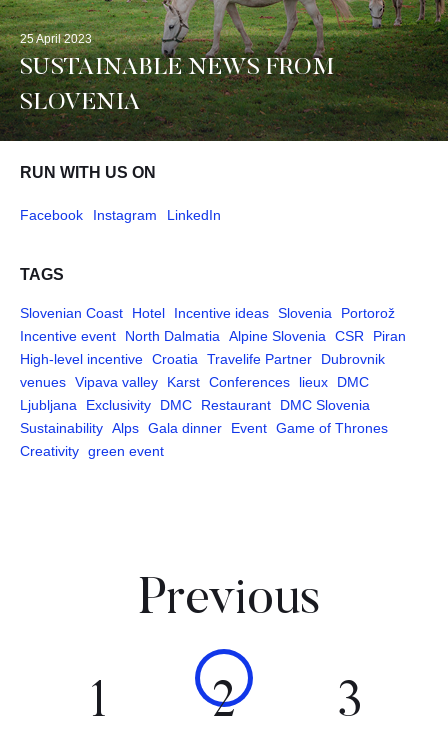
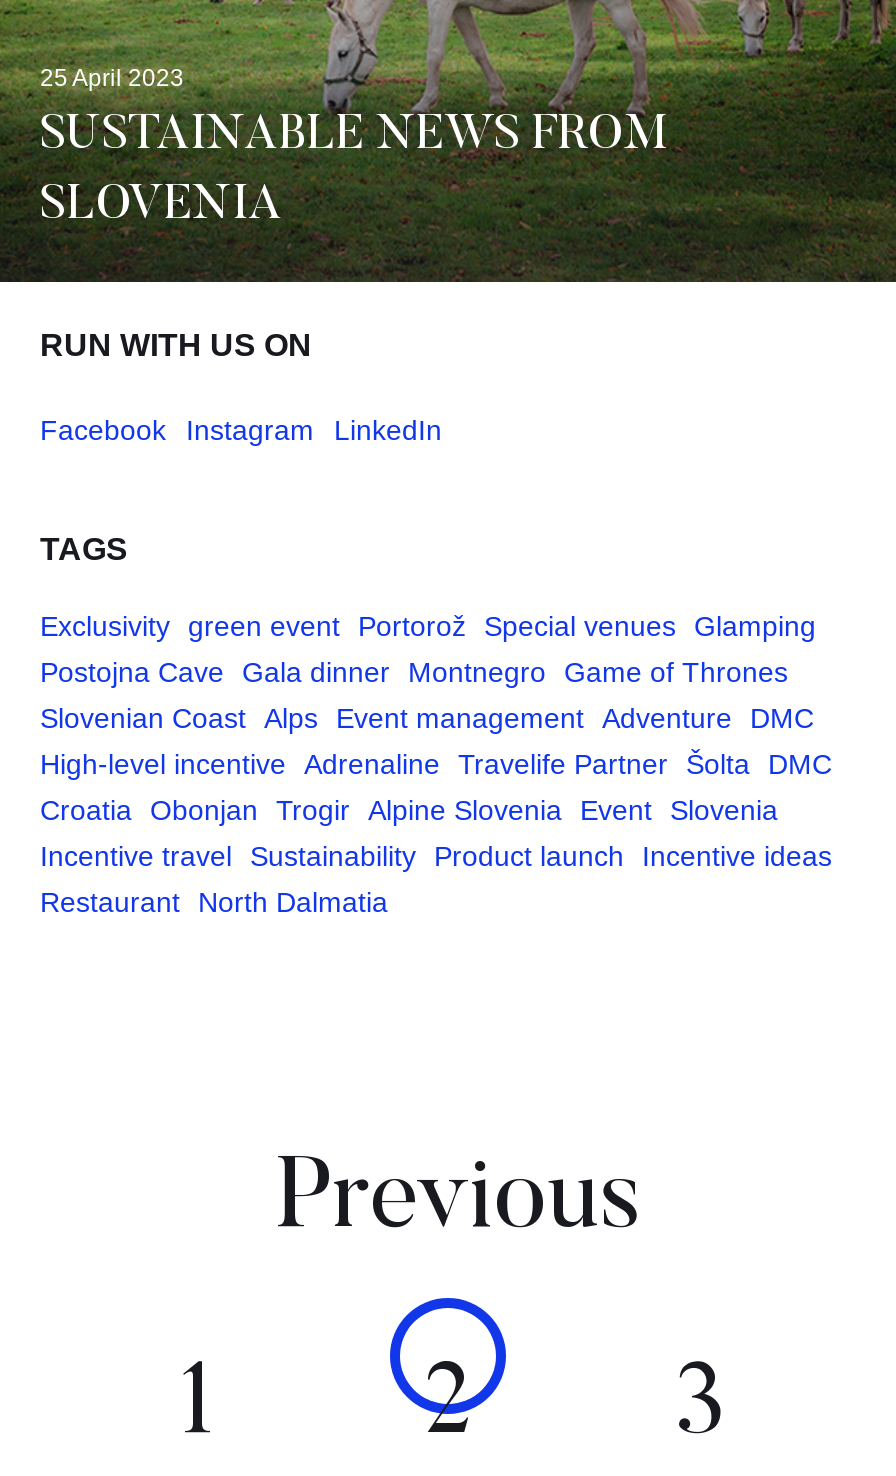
[20,305,406,459] Slovenian Coast Hotel Incentive ideas Slovenia Portorož | Incentive event North Dalmatia Alpine Slovenia CSR Piran | High-level incentive Croatia Travelife Partner Dubrovnik | venues Vipava valley Karst Conferences lieux DMC | Ljubljana Exclusivity DMC Restaurant DMC Slovenia | Sustainability Alps Gala dinner Event Game of Thrones | Creativity green event -> [40,610,832,918] Exclusivity green event Portorož Special venues Glamping | Postojna Cave Gala dinner Montnegro Game of Thrones | Slovenian Coast Alps Event management Adventure DMC | High-level incentive Adrenaline Travelife Partner Šolta DMC | Croatia Obonjan Trogir Alpine Slovenia Event Slovenia | Incentive travel Sustainability Product launch Incentive ideas | Restaurant North Dalmatia

